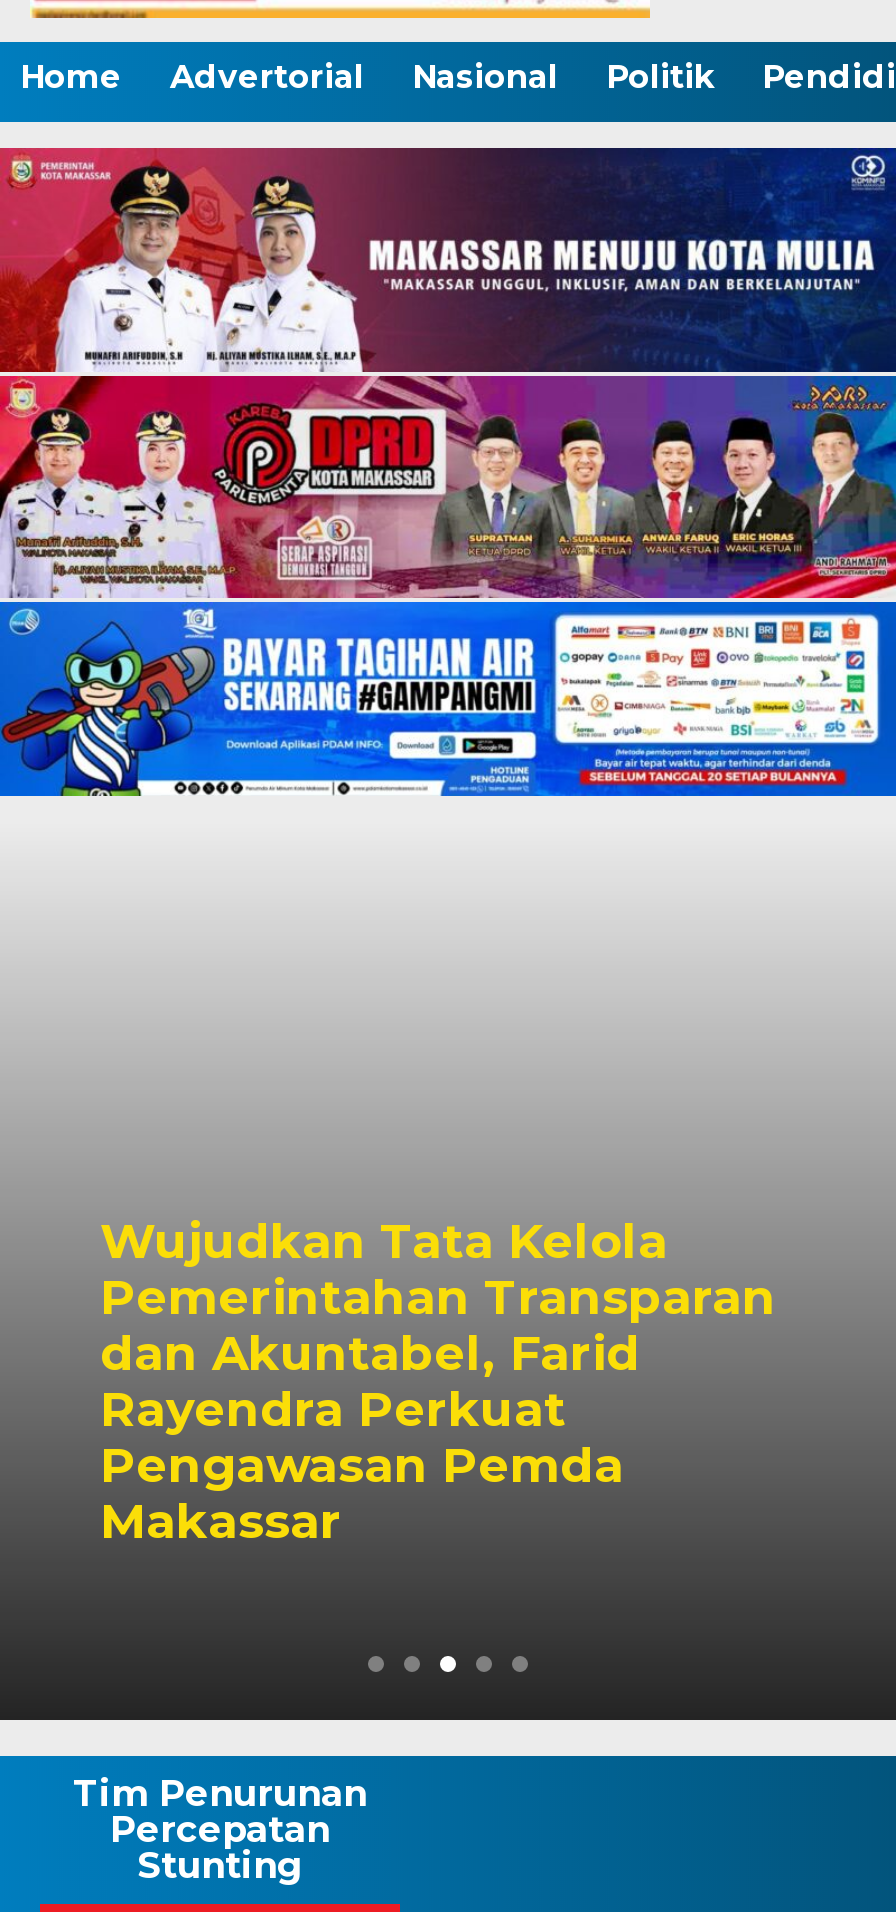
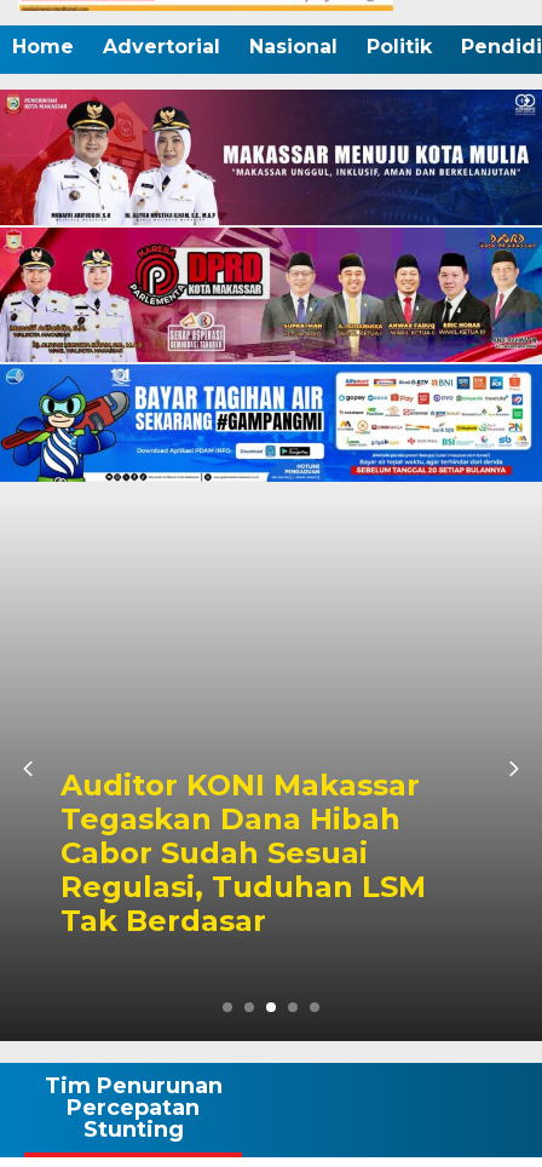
[100,1212,776,1550] Wujudkan Tata Kelola | Pemerintahan Transparan | dan Akuntabel, Farid | Rayendra Perkuat | Pengawasan Pemda | Makassar -> [60,767,426,938] Auditor KONI Makassar | Tegaskan Dana Hibah | Cabor Sudah Sesuai | Regulasi, Tuduhan LSM | Tak Berdasar

